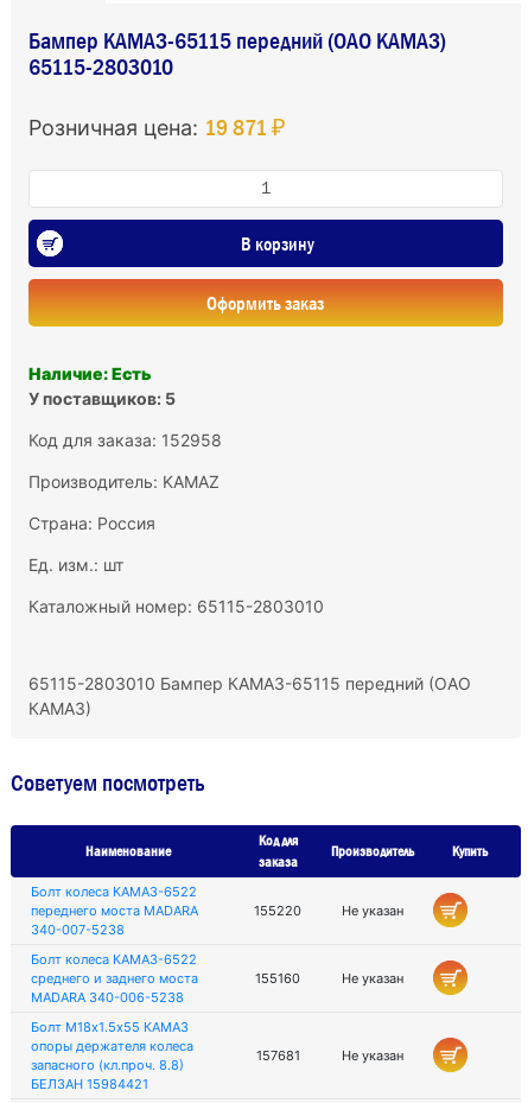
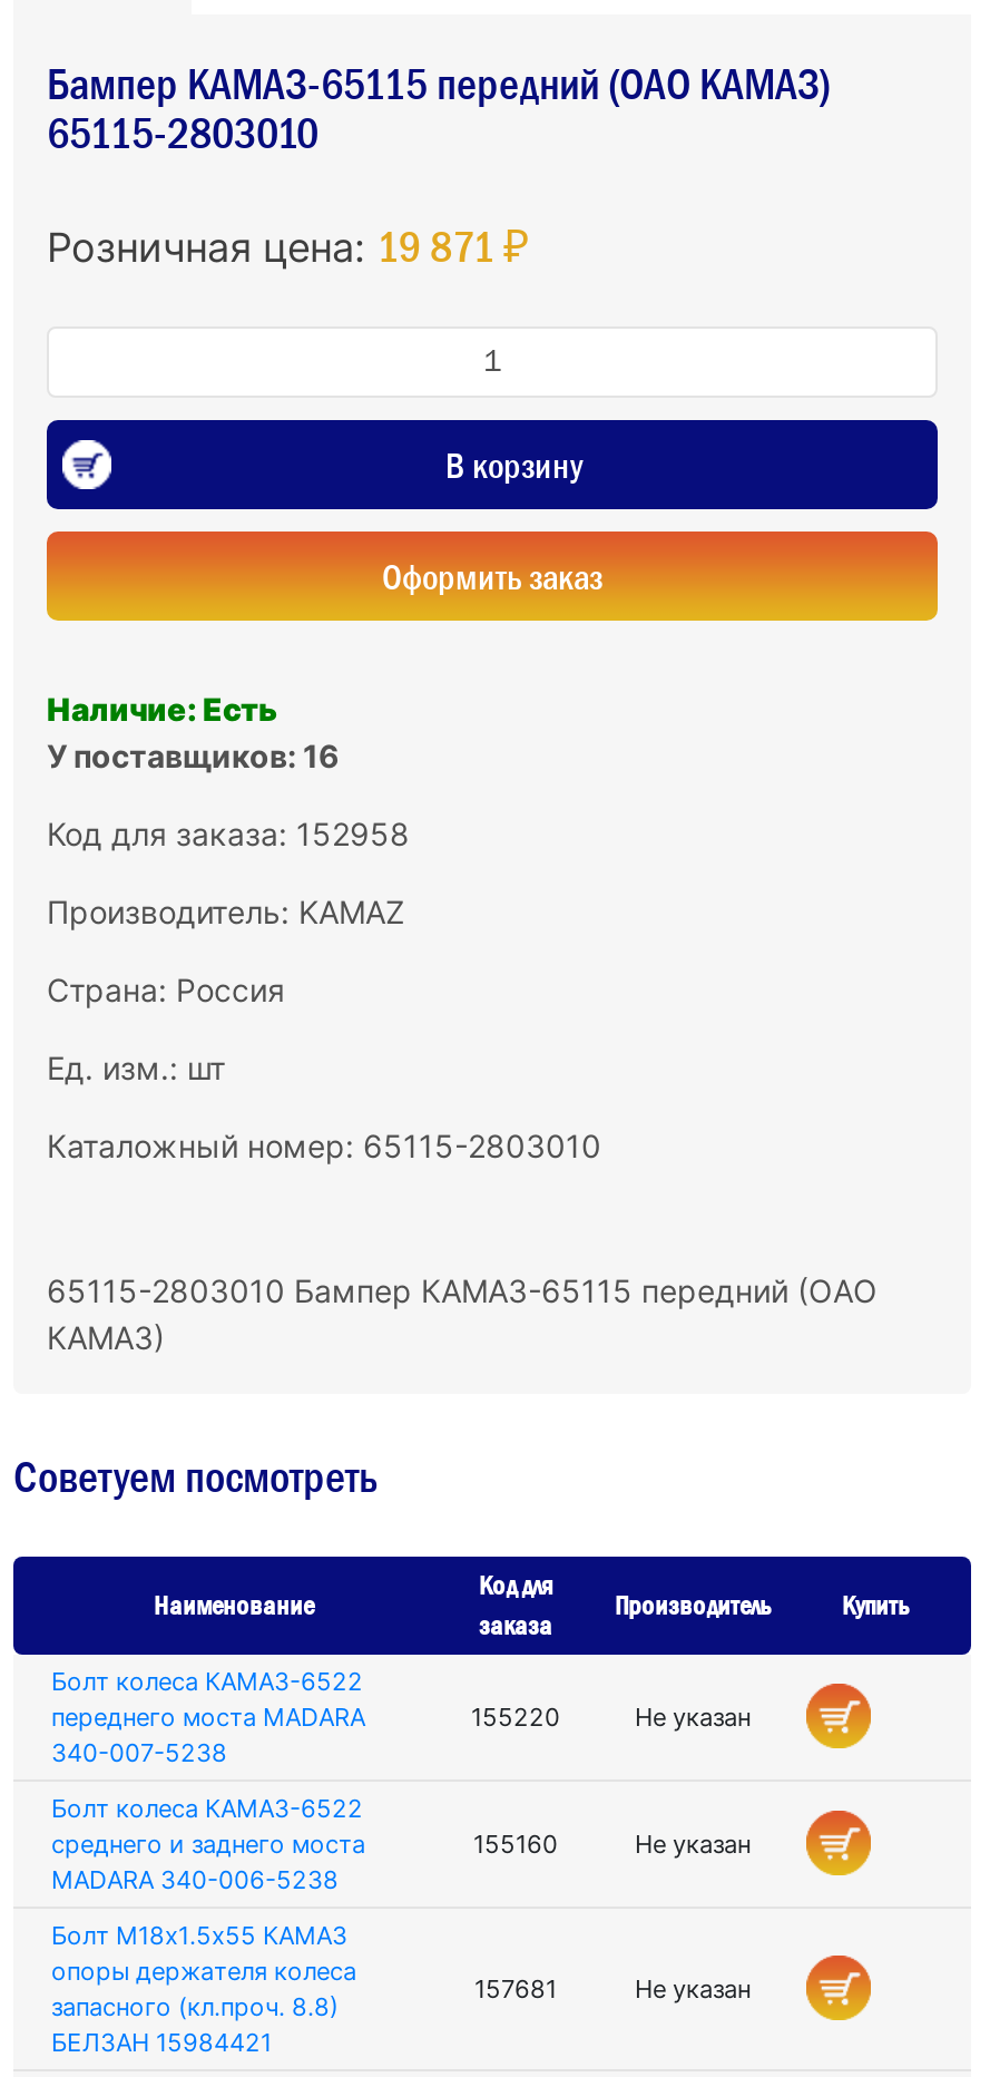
[28,389,176,409] У поставщиков: 5 -> [47,737,339,775] У поставщиков: 16

